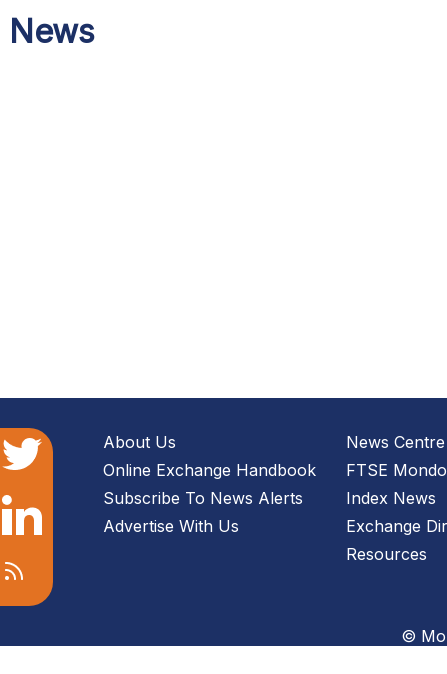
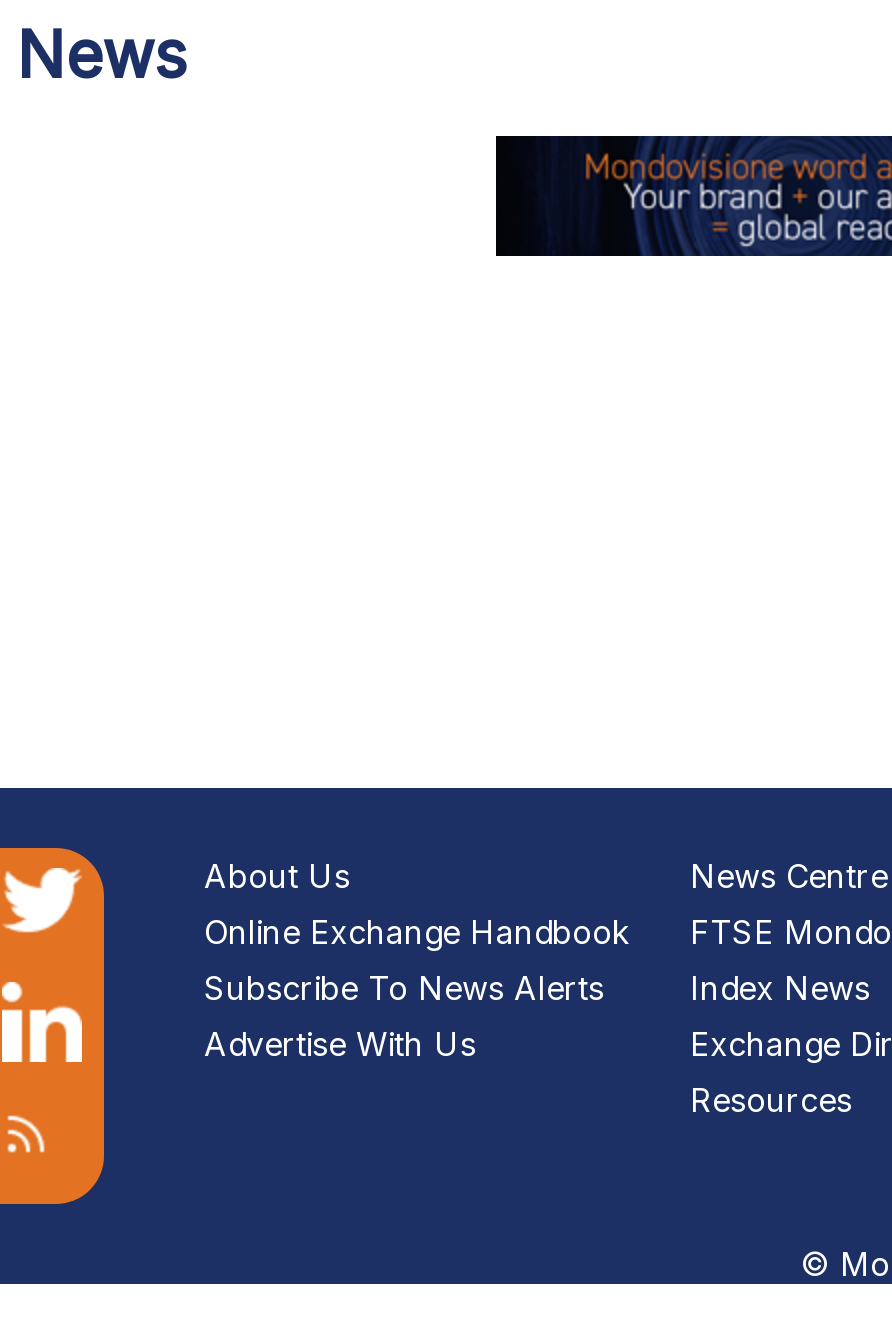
none -> [494,134,886,258] [image]

